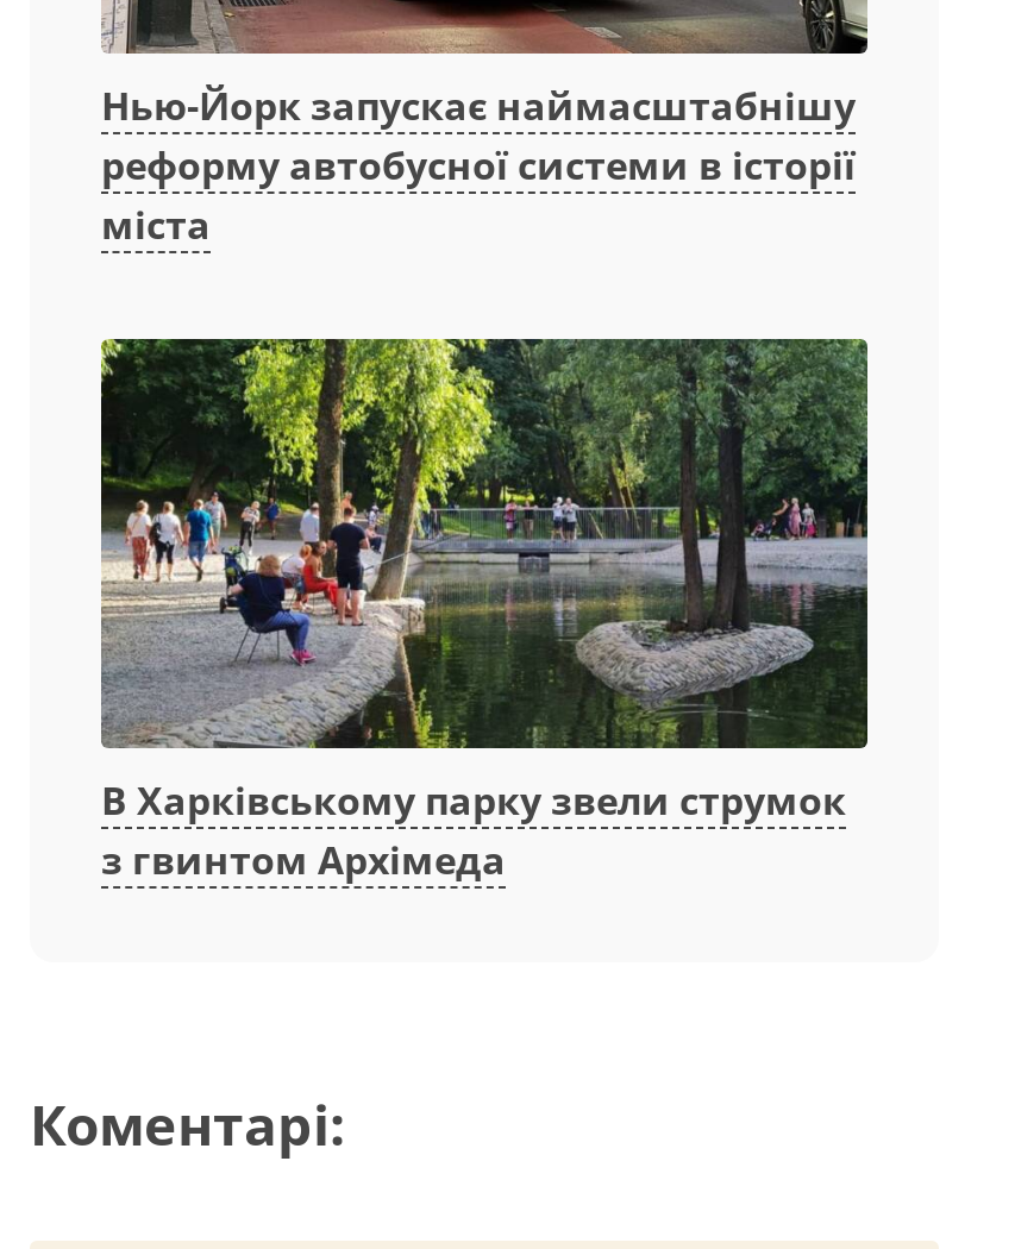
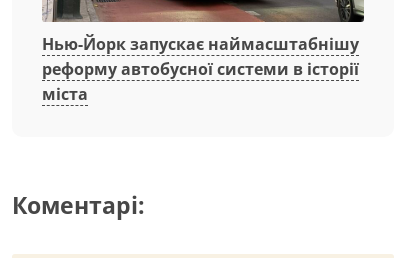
[99,335,870,886] [image] | В Харківському парку звели струмок | з гвинтом Архімеда -> none

